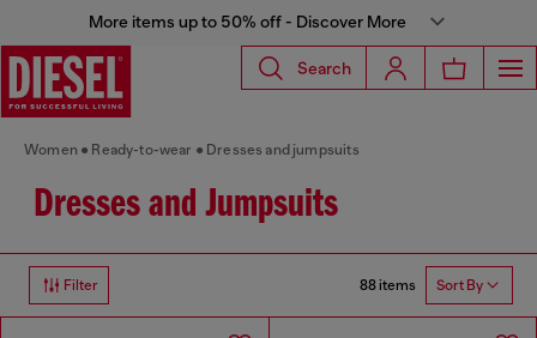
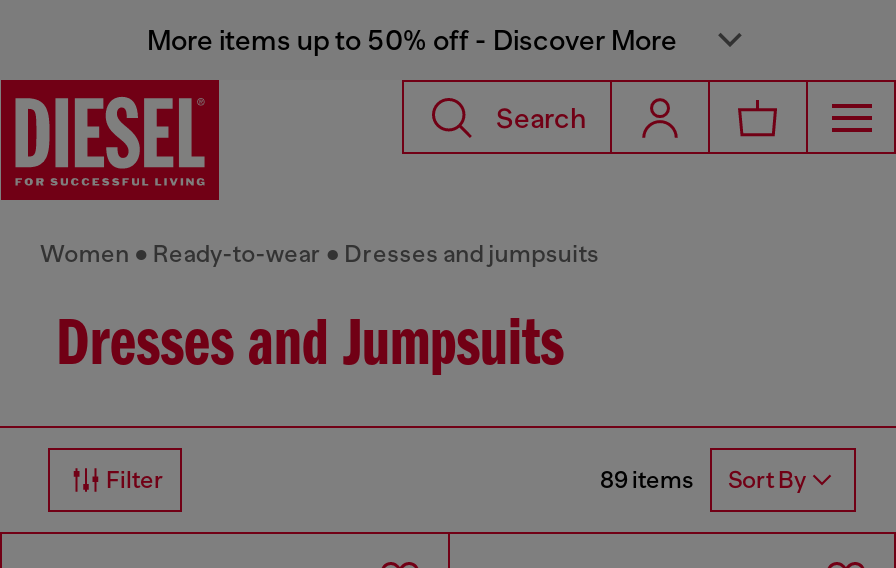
[360,276,483,294] 88 items Sort By -> [600,465,806,494] 89 items Sort By

